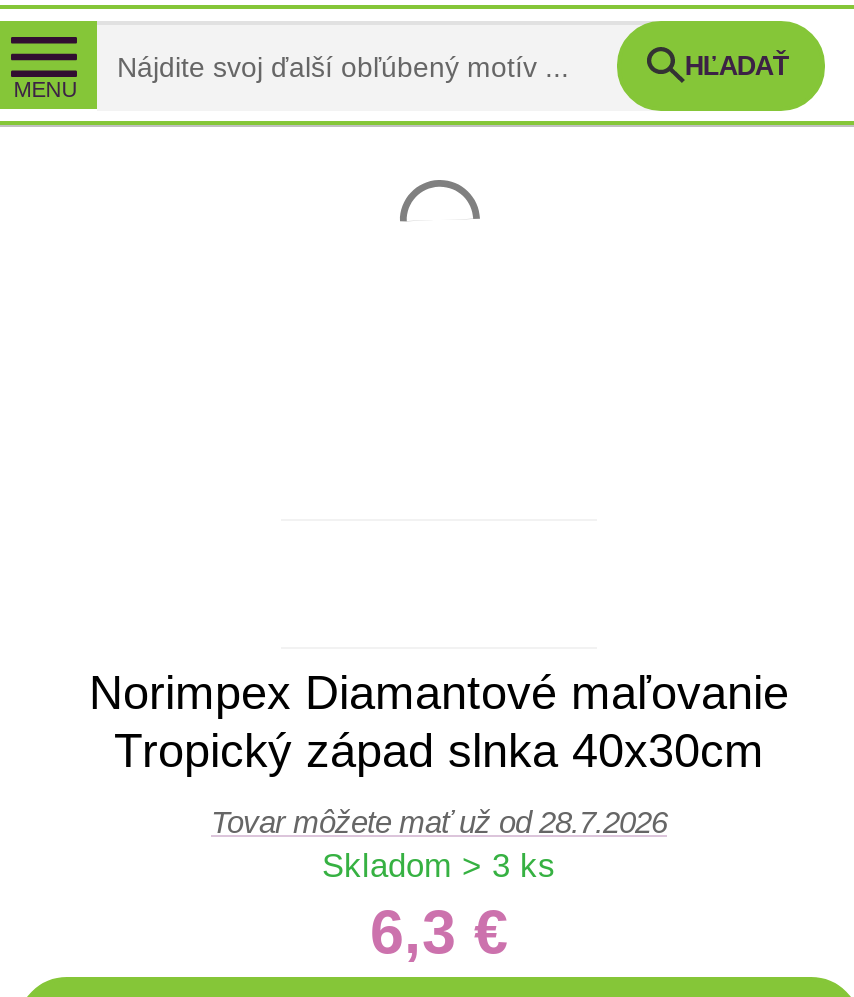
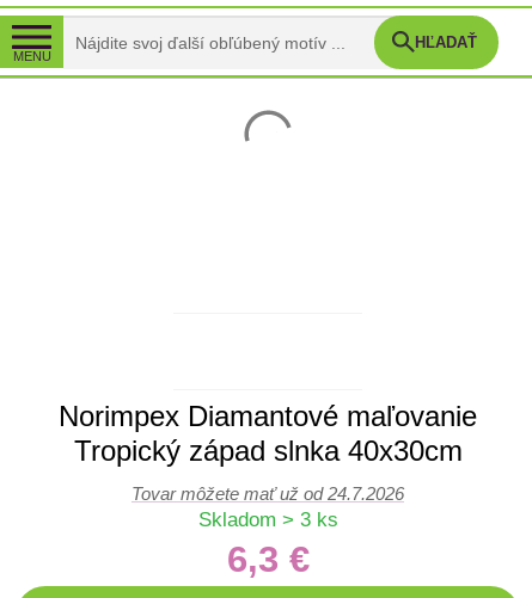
[211,805,667,839] Tovar môžete mať už od 28.7.2026 -> [132,483,404,504] Tovar môžete mať už od 24.7.2026

